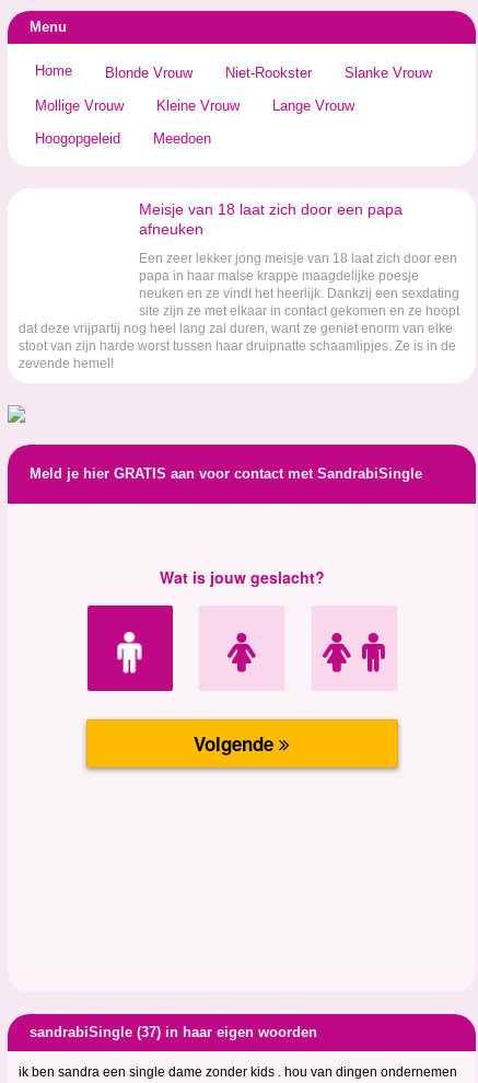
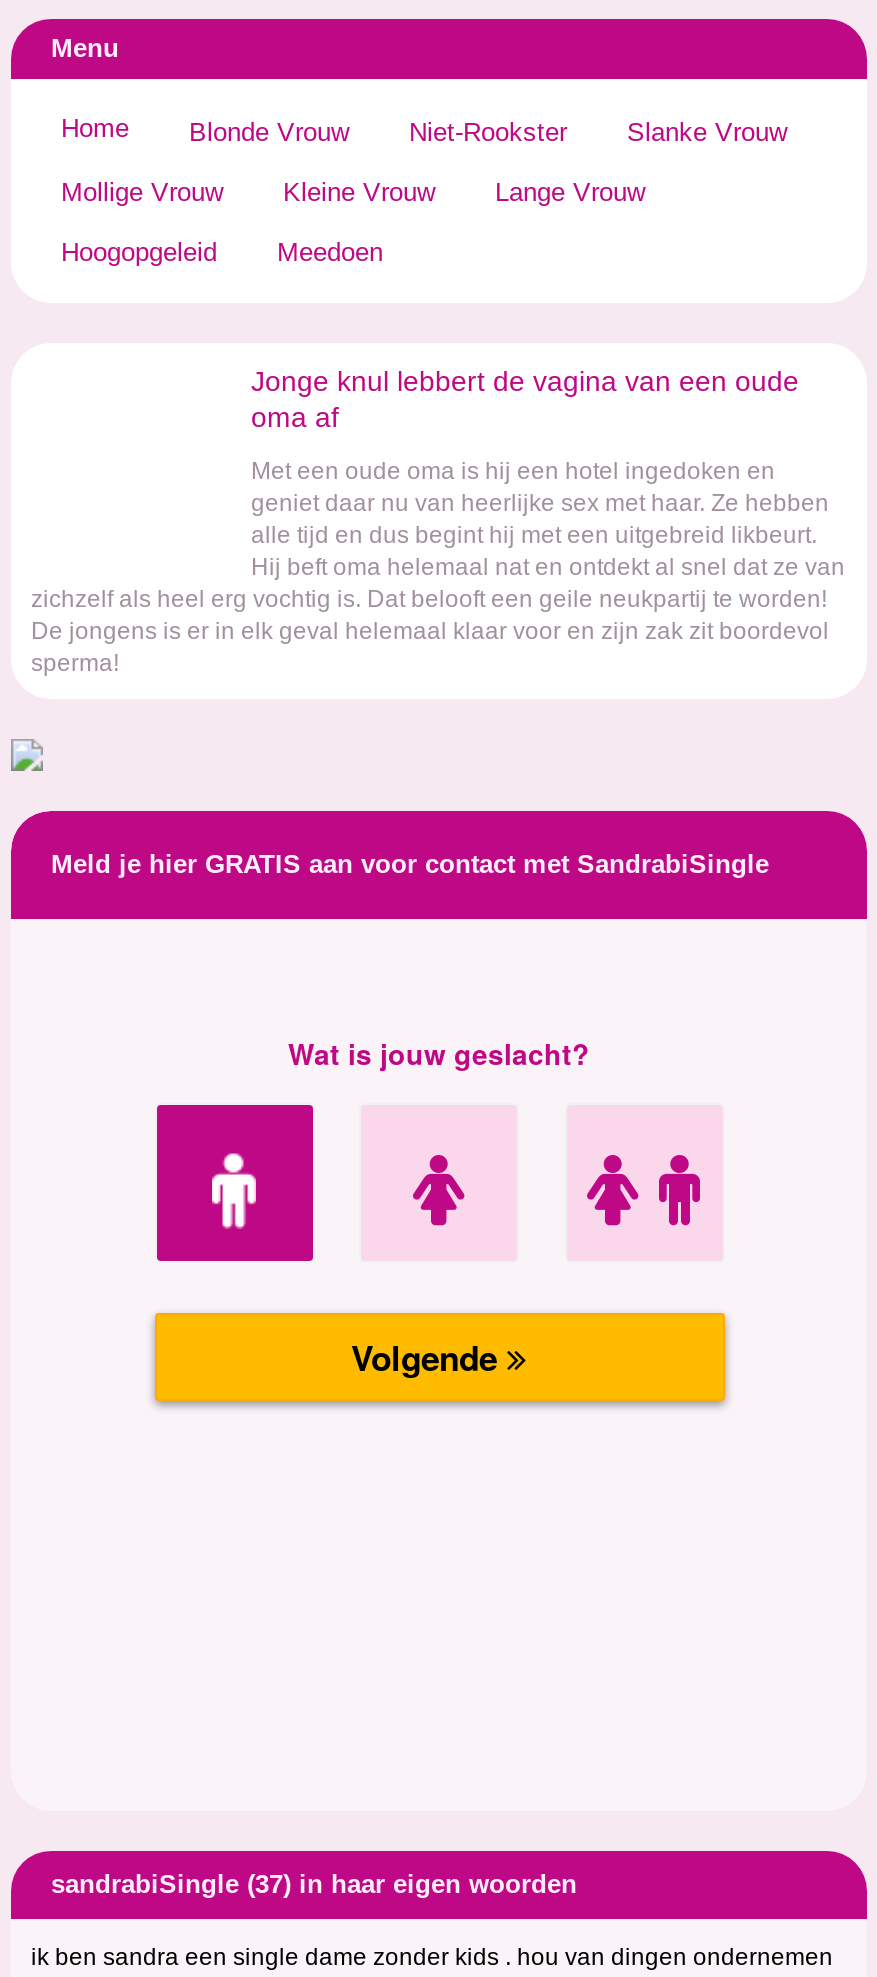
[139,200,403,238] Meisje van 18 laat zich door een papa | afneuken -> [251,365,799,433] Jonge knul lebbert de vagina van een oude | oma af
[19,251,459,371] Een zeer lekker jong meisje van 18 laat zich door een | papa in haar malse krappe maagdelijke poesje | neuken en ze vindt het heerlijk. Dankzij een sexdating | site zijn ze met elkaar in contact gekomen en ze hoopt | dat deze vrijpartij nog heel lang zal duren, want ze geniet enorm van elke | stoot van zijn harde worst tussen haar druipnatte schaamlipjes. Ze is in de | zevende hemel! -> [31,457,845,677] Met een oude oma is hij een hotel ingedoken en | geniet daar nu van heerlijke sex met haar. Ze hebben | alle tijd en dus begint hij met een uitgebreid likbeurt. | Hij beft oma helemaal nat en ontdekt al snel dat ze van | zichzelf als heel erg vochtig is. Dat belooft een geile neukpartij te worden! | De jongens is er in elk geval helemaal klaar voor en zijn zak zit boordevol | sperma!

